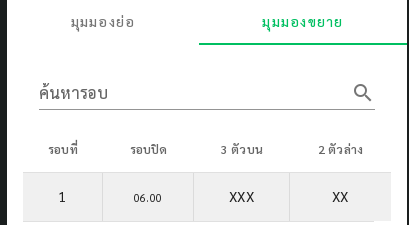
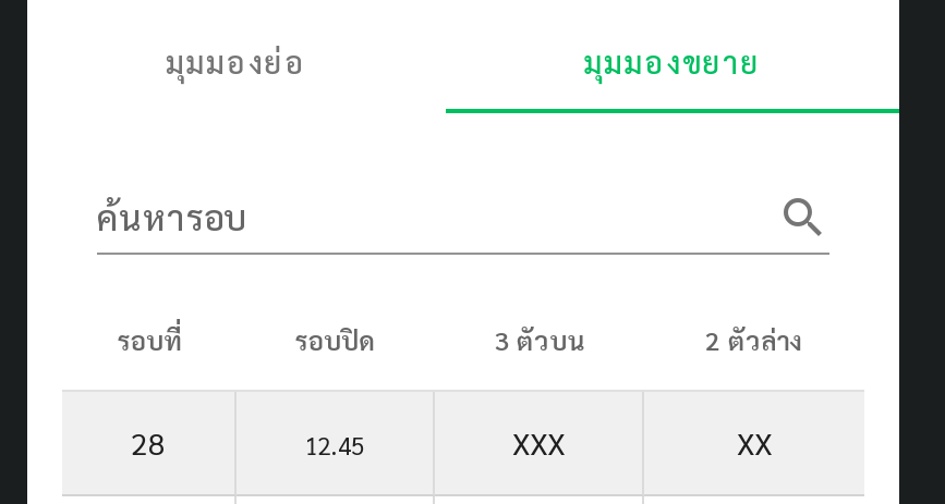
[58,187,66,205] 1 -> [131,422,166,461] 28
[134,190,162,205] 06.00 -> [305,428,365,461] 12.45

